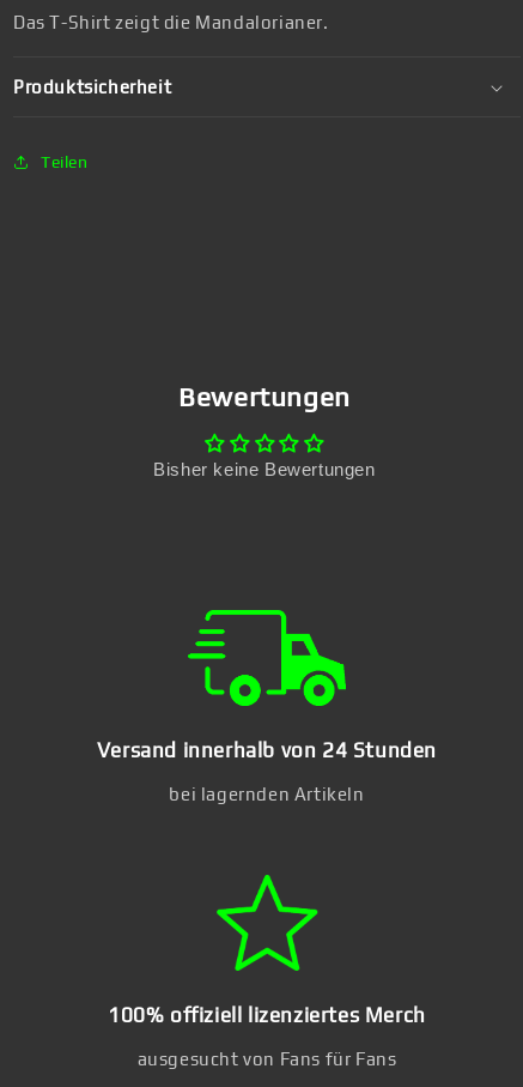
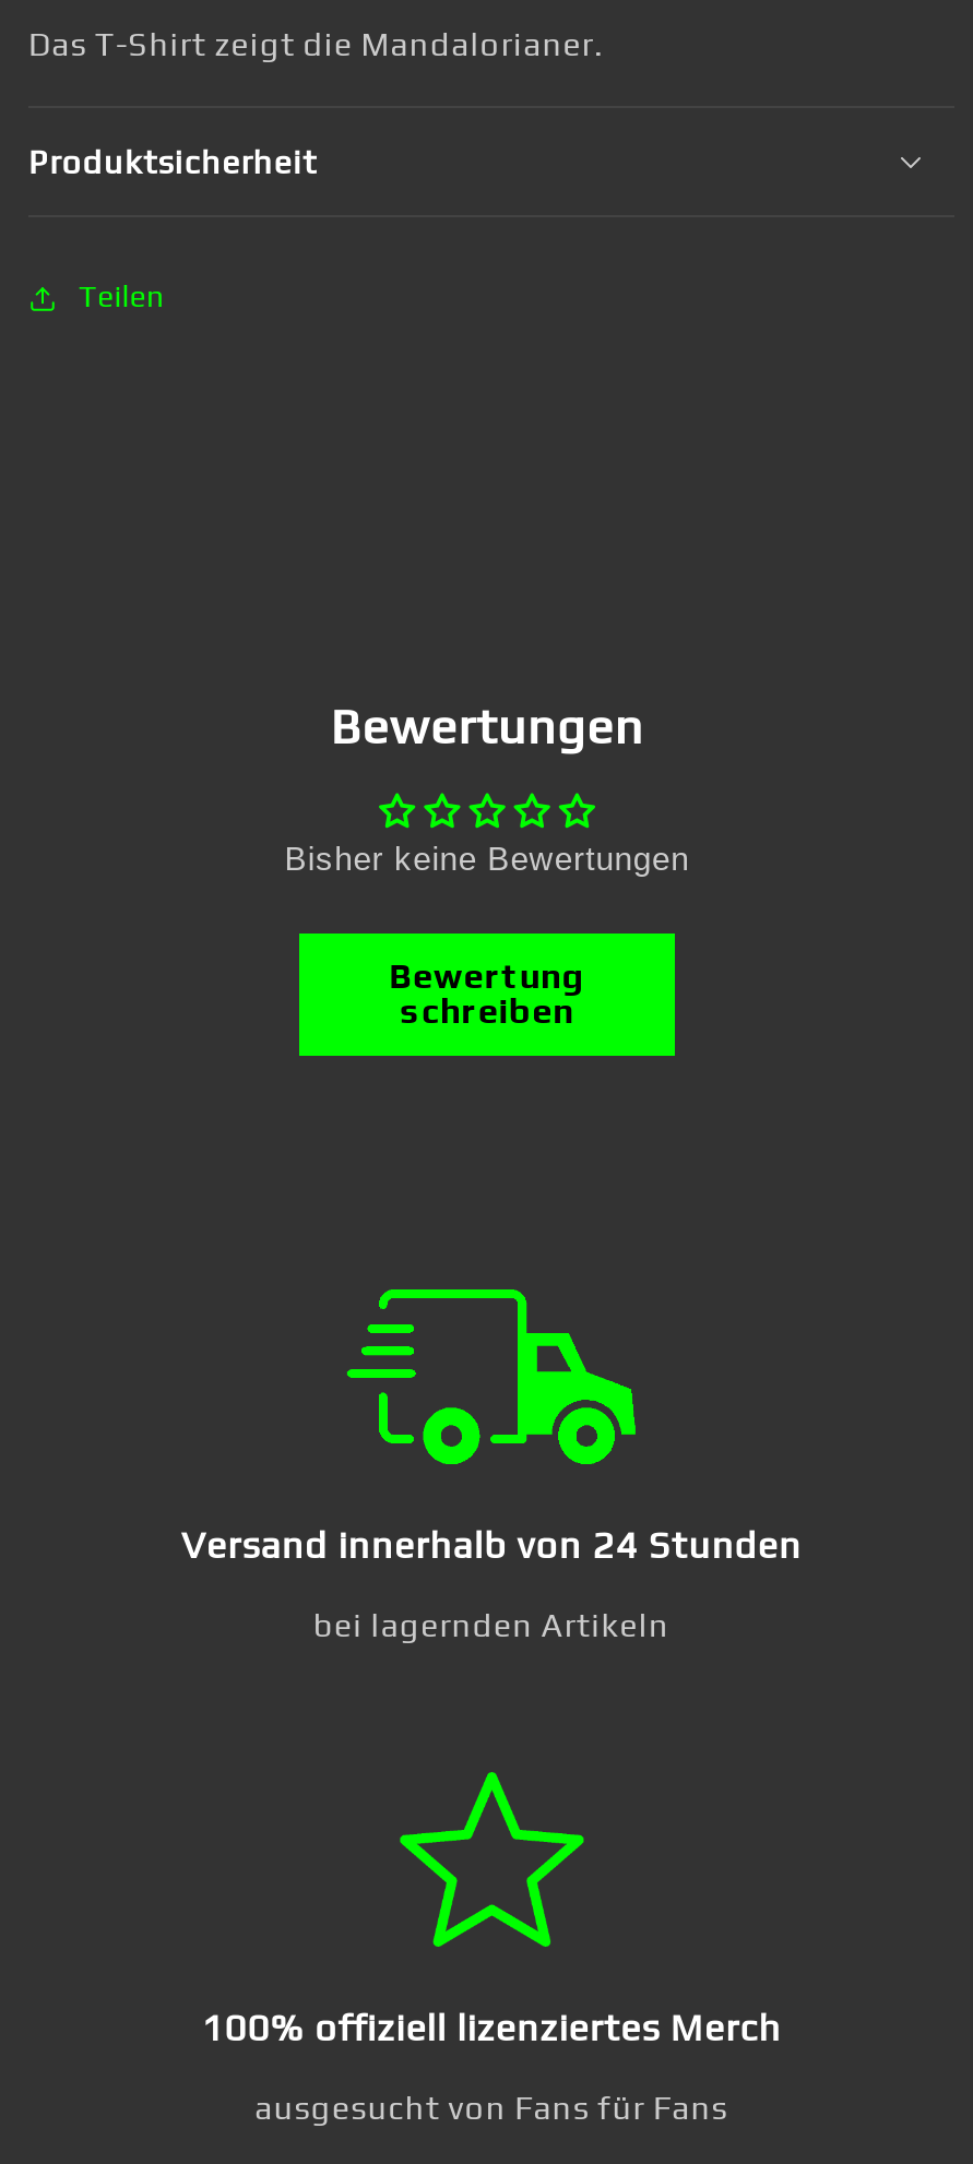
none -> [389,955,585,1032] Bewertung | schreiben

